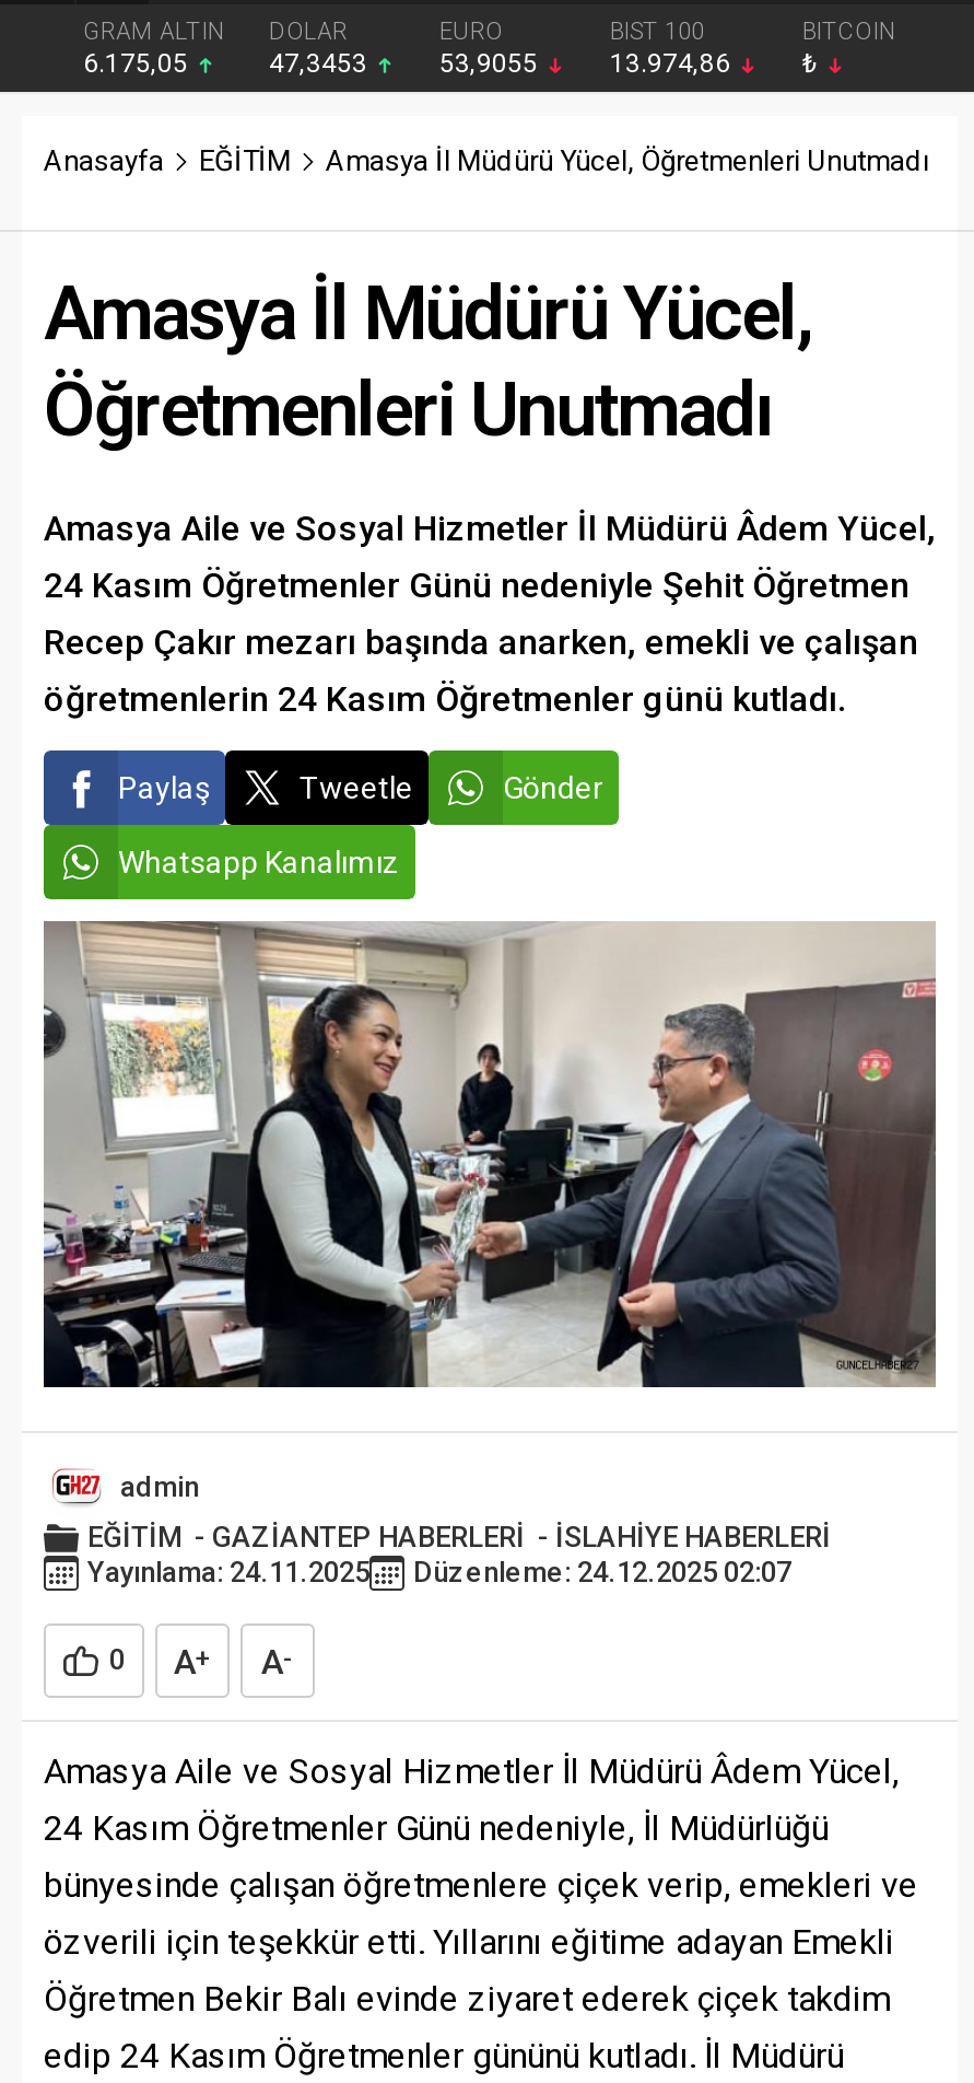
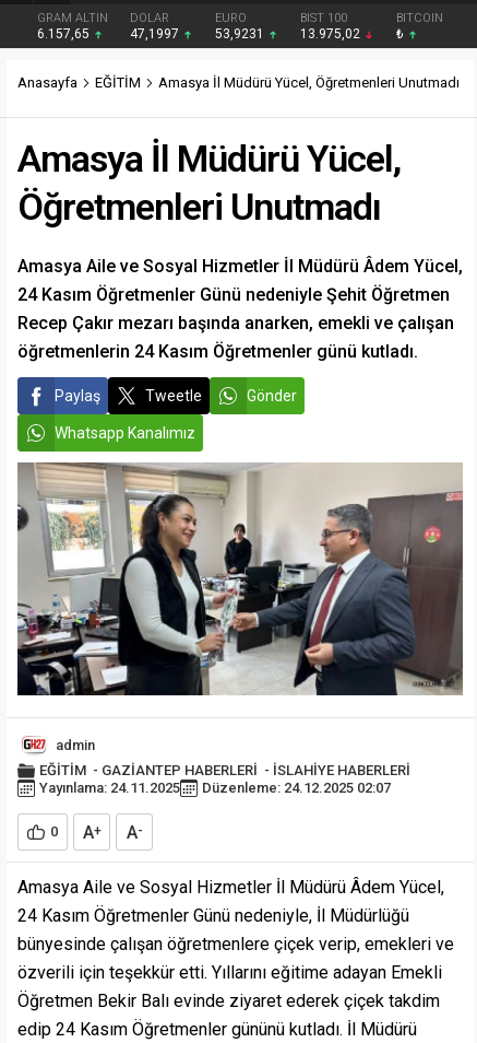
[83,48,195,79] 6.175,05 -> [37,26,93,42] 6.157,65
[269,48,374,79] 47,3453 -> [130,26,182,42] 47,1997
[439,48,544,79] 53,9055 -> [215,26,267,42] 53,9231
[610,48,737,79] 13.974,86 -> [300,26,363,42] 13.975,02

